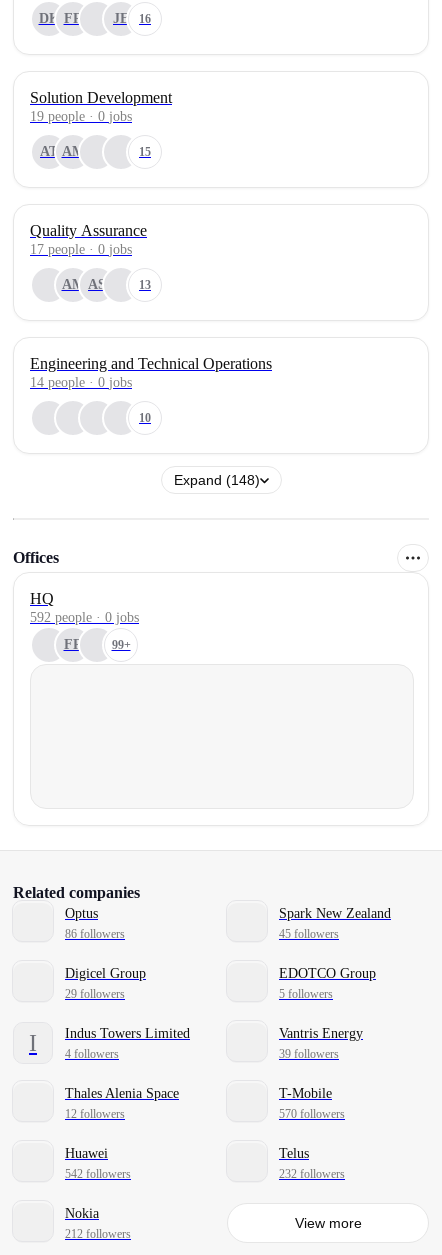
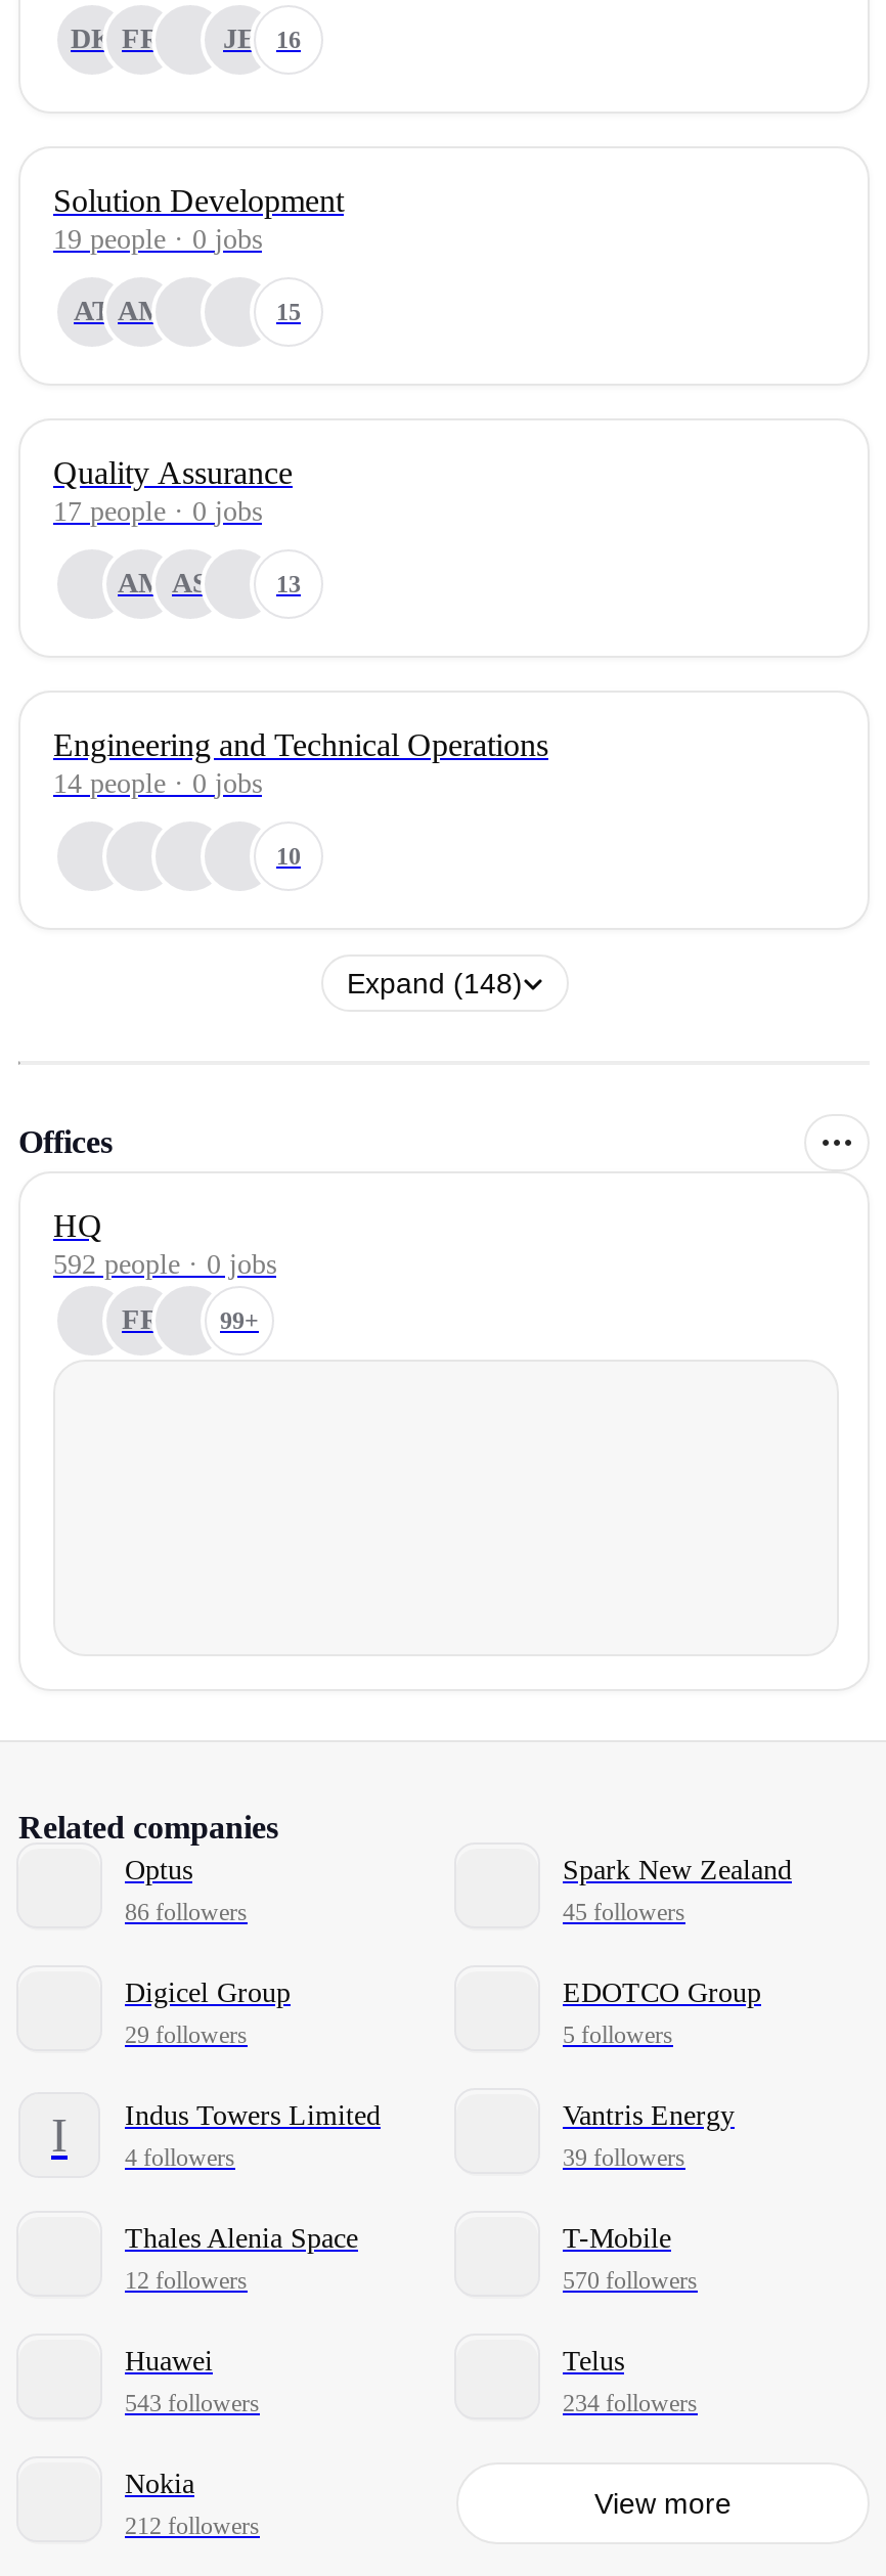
[65,1167,131,1181] 542 followers -> [125,2388,260,2417] 543 followers
[279,1167,345,1181] 232 followers -> [563,2388,698,2417] 234 followers

